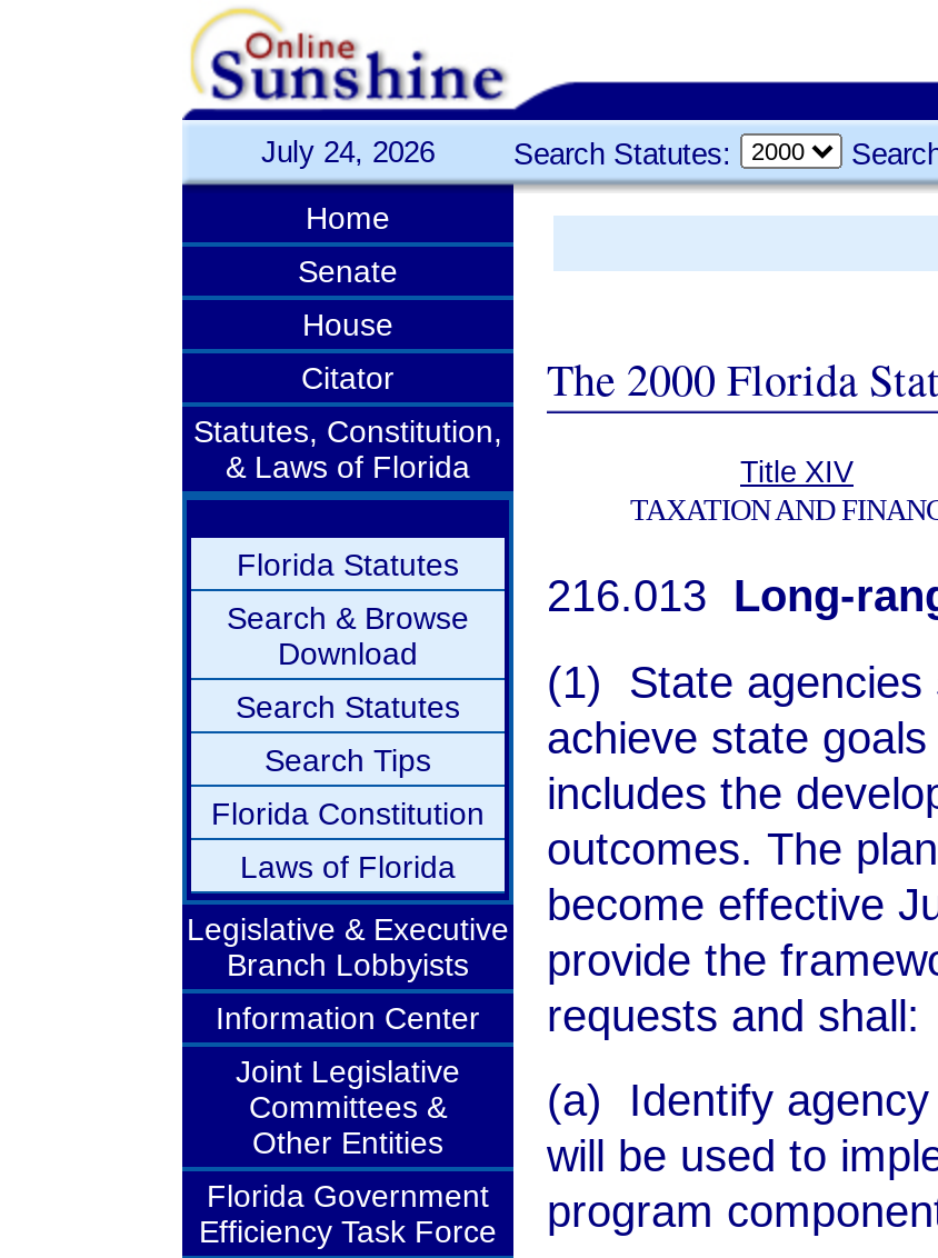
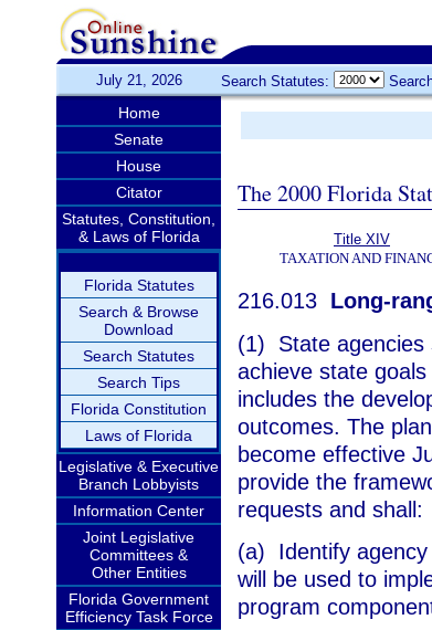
[261,136,435,169] July 24, 2026 -> [96,72,182,88] July 21, 2026

